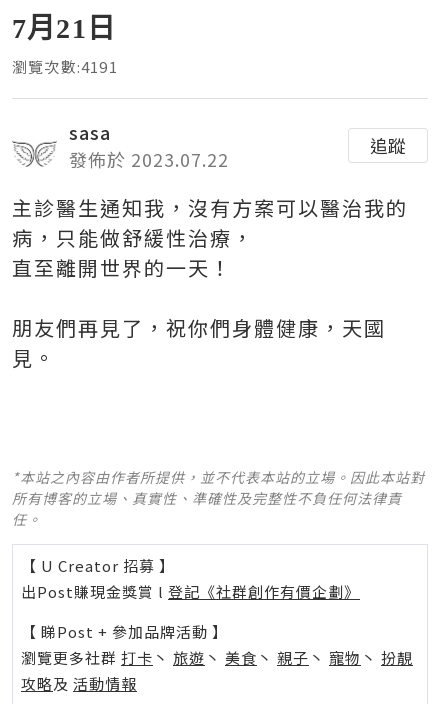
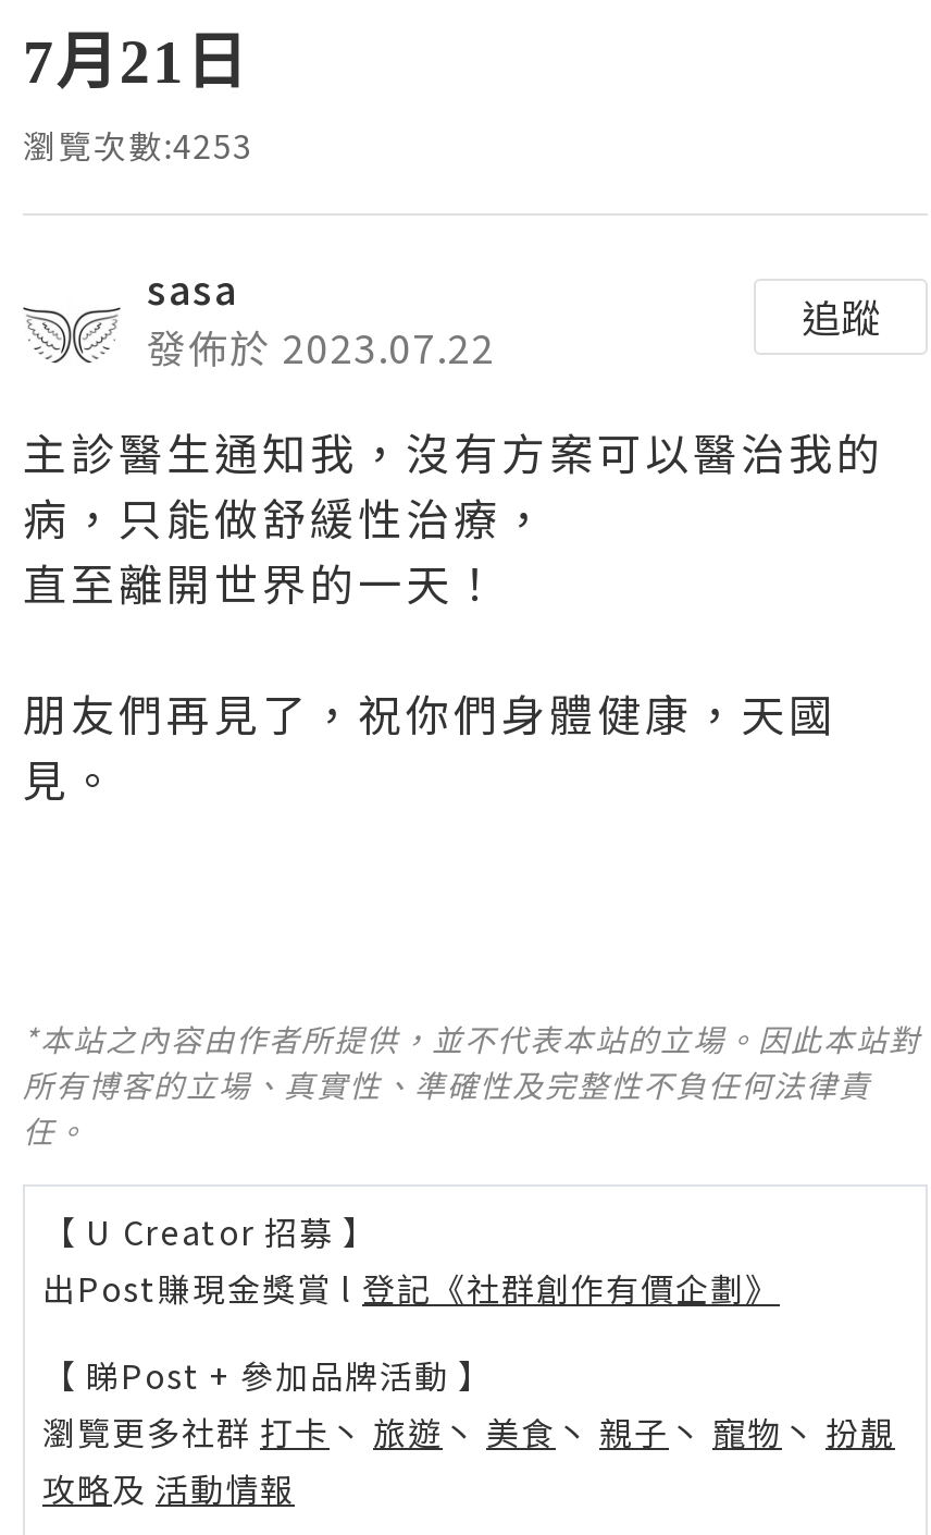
[12,56,118,77] 瀏覽次數:4191 -> [23,121,253,167] 瀏覽次數:4253

